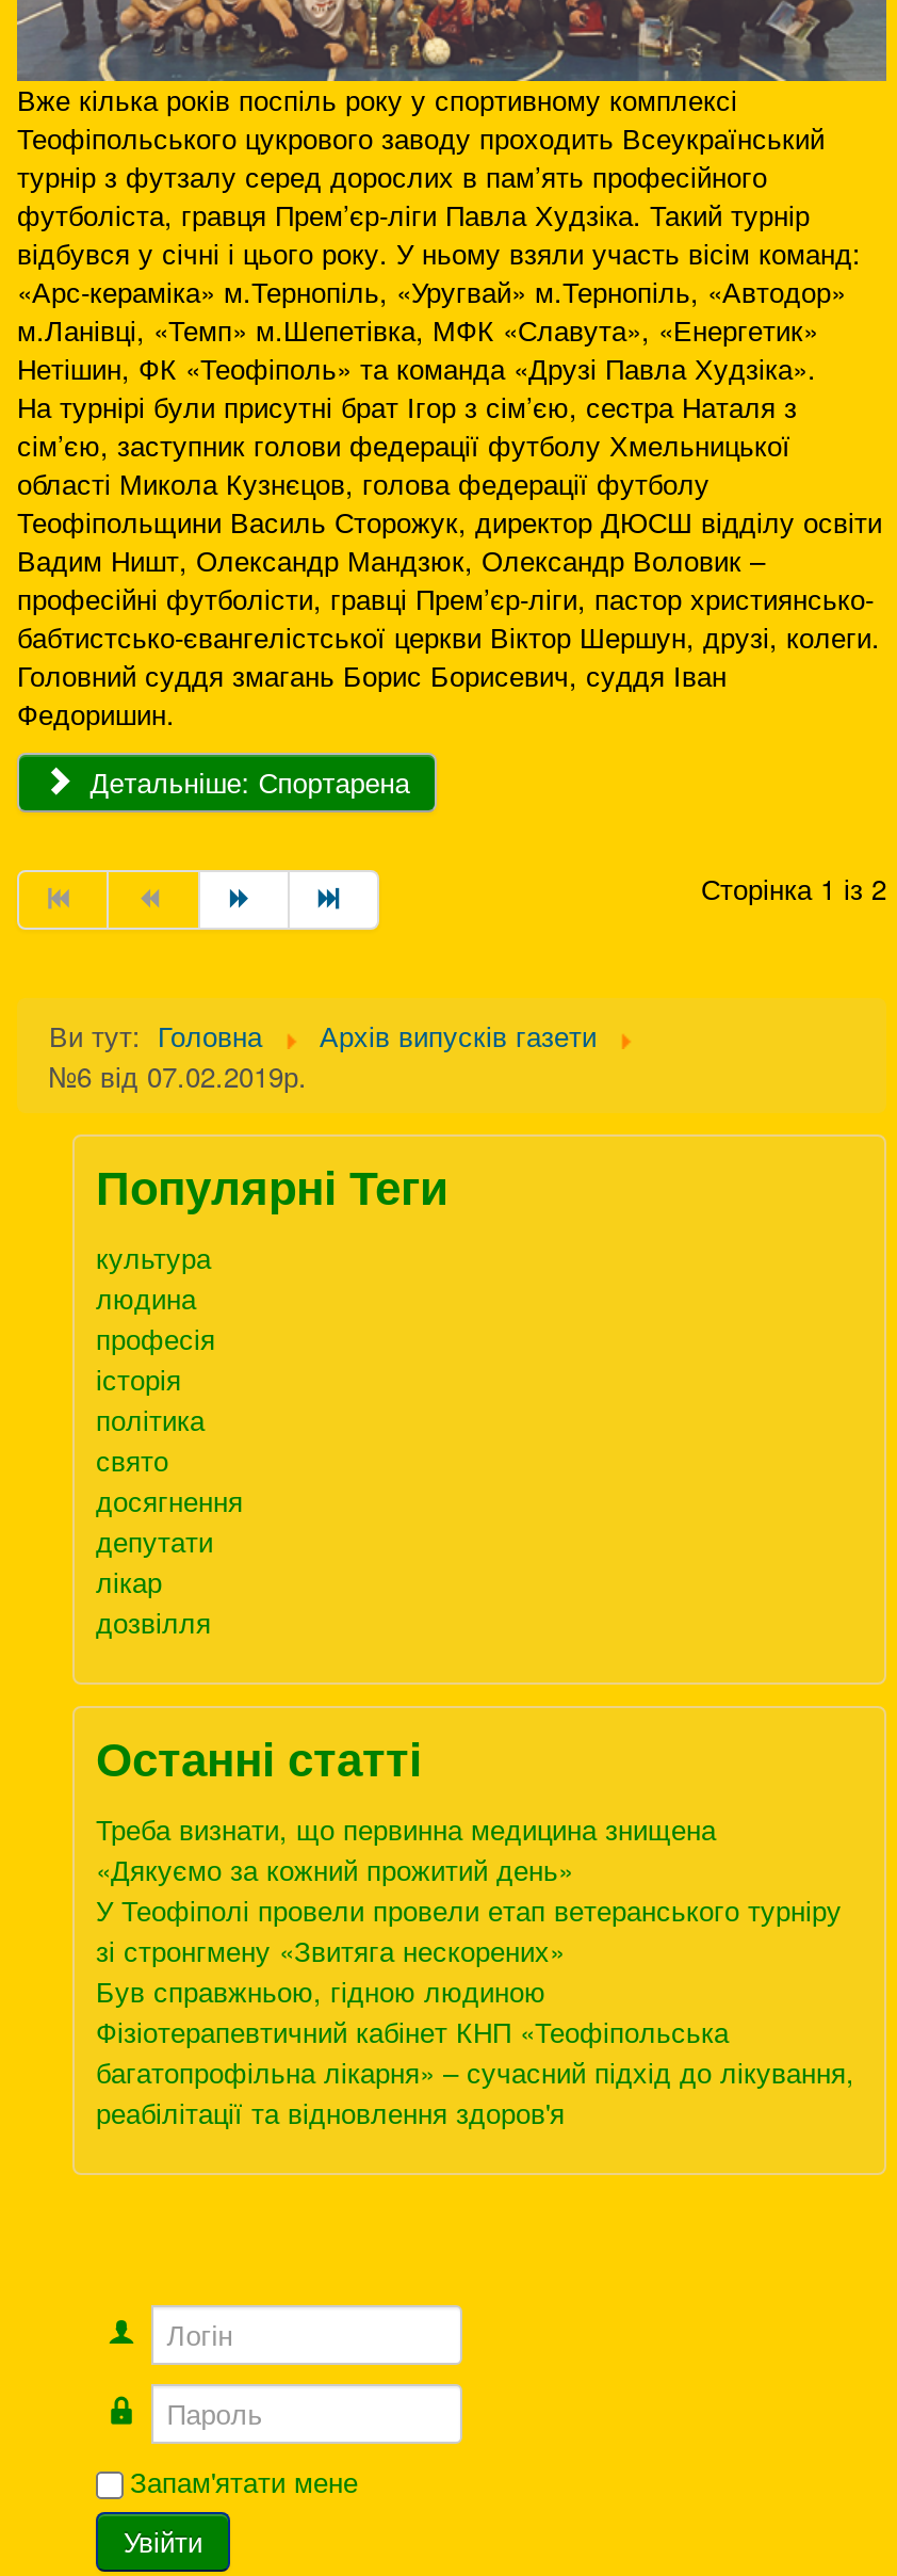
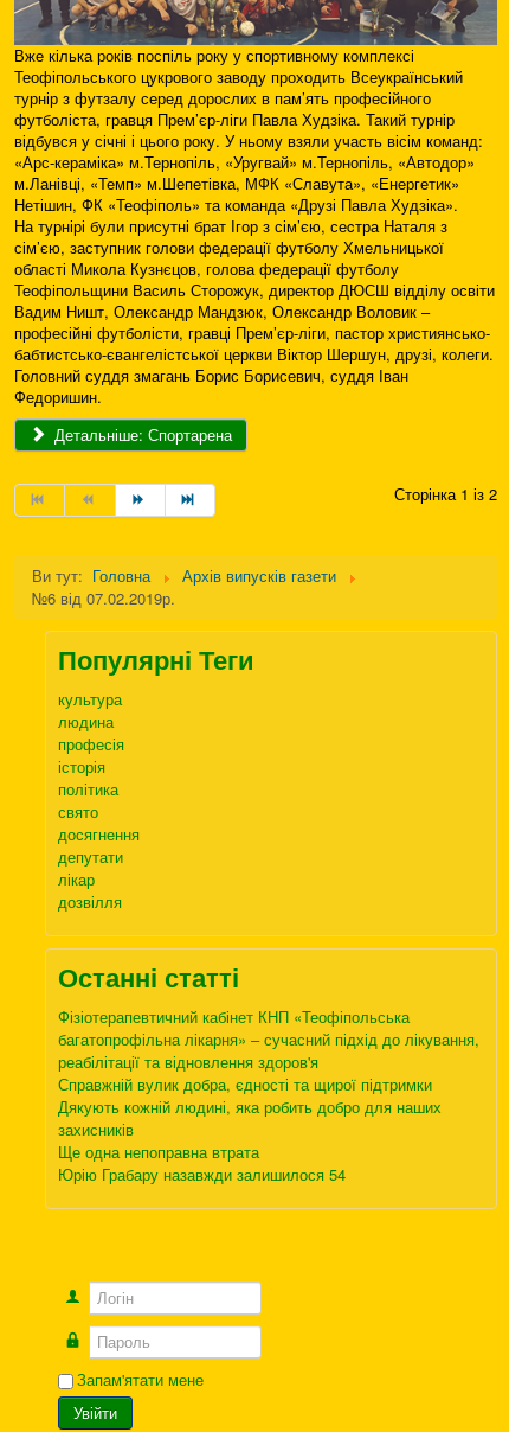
[96,1808,842,2010] Треба визнати, що первинна медицина знищена | «Дякуємо за кожний прожитий день» | У Теофіполі провели провели етап ветеранського турніру | зі стронгмену «Звитяга нескорених» | Був справжньою, гідною людиною -> none
moved [96,2010,854,2132] -> [58,1005,479,1072]: Фізіотерапевтичний кабінет КНП «Теофіпольська | багатопрофільна лікарня» – сучасний підхід до лікування, | реабілітації та відновлення здоров'я
none -> [58,1072,442,1185] Справжній вулик добра, єдності та щирої підтримки | Дякують кожній людині, яка робить добро для наших | захисників | Ще одна непоправна втрата | Юрію Грабару назавжди залишилося 54

